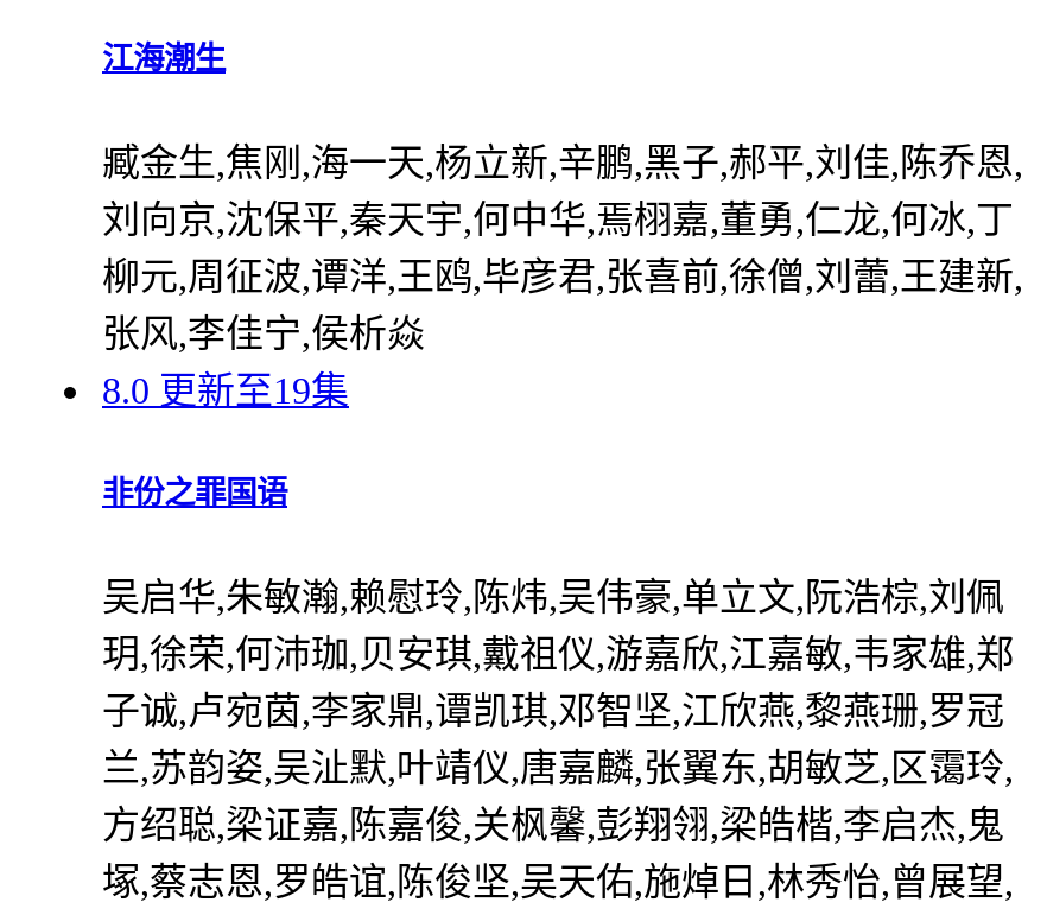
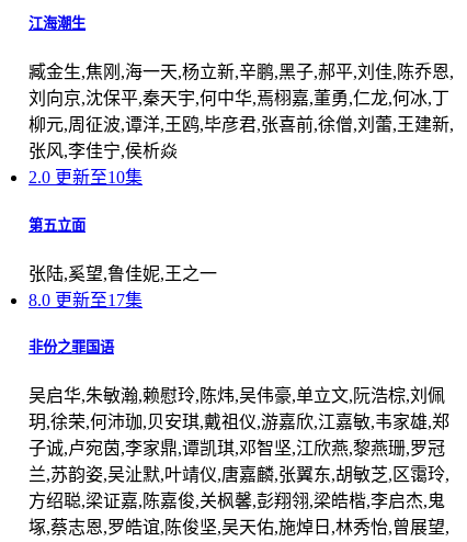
[102,370,349,410] 8.0 更新至19集 -> [29,168,217,309] 2.0 更新至10集 | 第五立面 | 张陆,奚望,鲁佳妮,王之一 | 8.0 更新至17集

